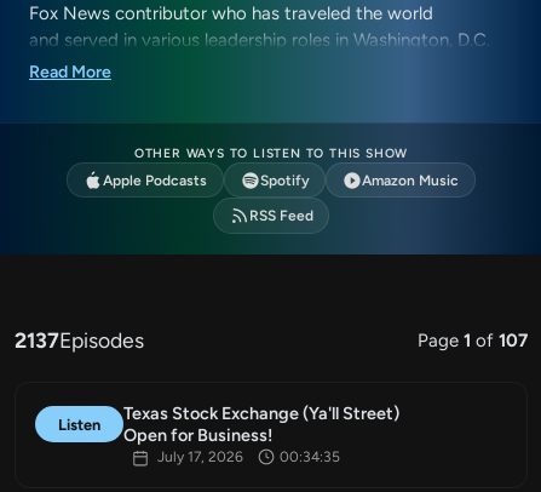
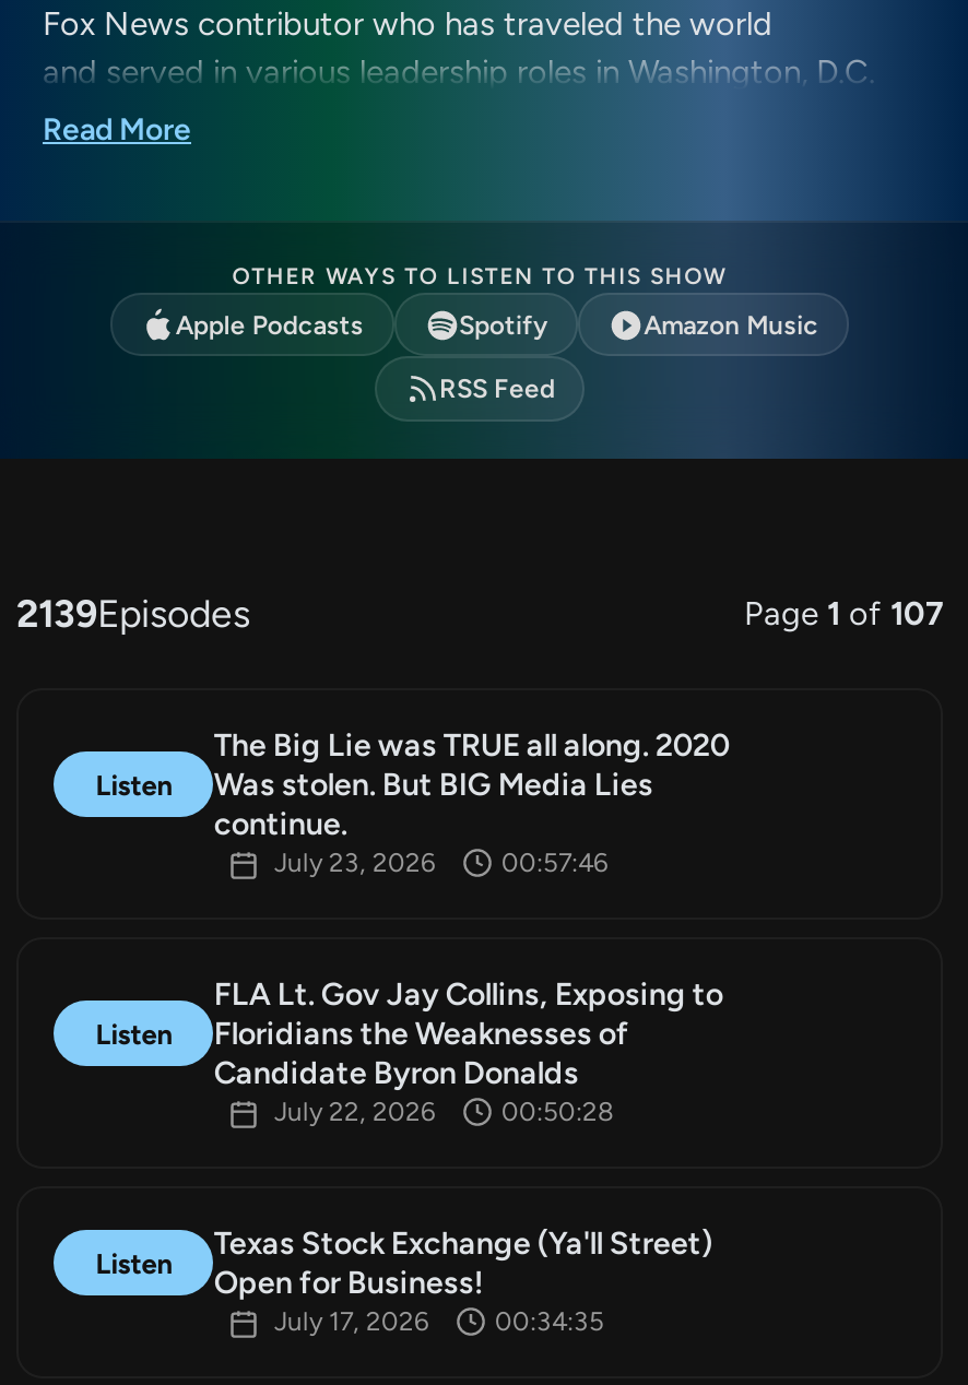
[15,327,144,353] 2137Episodes -> [16,590,250,636] 2139Episodes
none -> [95,768,172,801] Listen
none -> [95,1017,172,1050] Listen
none -> [214,725,730,878] The Big Lie was TRUE all along. 2020 | Was stolen. But BIG Media Lies | continue. | July 23, 2026 | 00:57:46
none -> [214,974,723,1127] FLA Lt. Gov Jay Collins, Exposing to | Floridians the Weaknesses of | Candidate Byron Donalds | July 22, 2026 | 00:50:28

